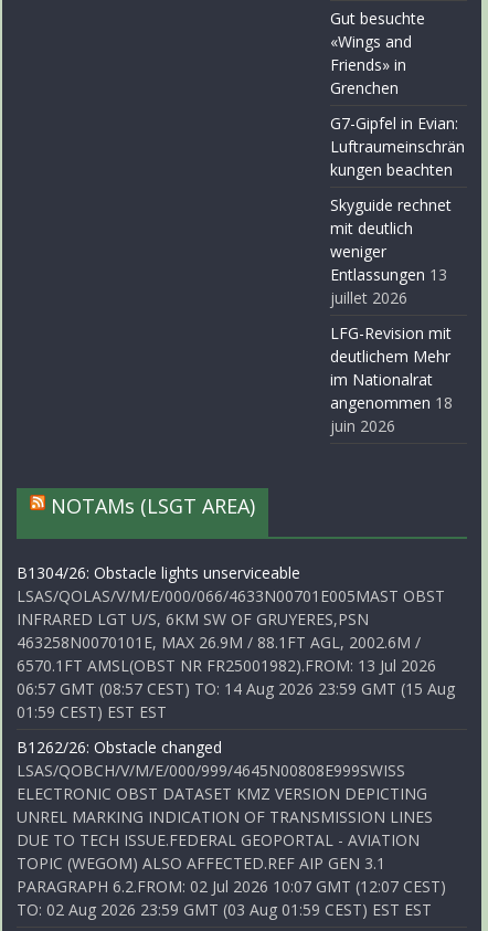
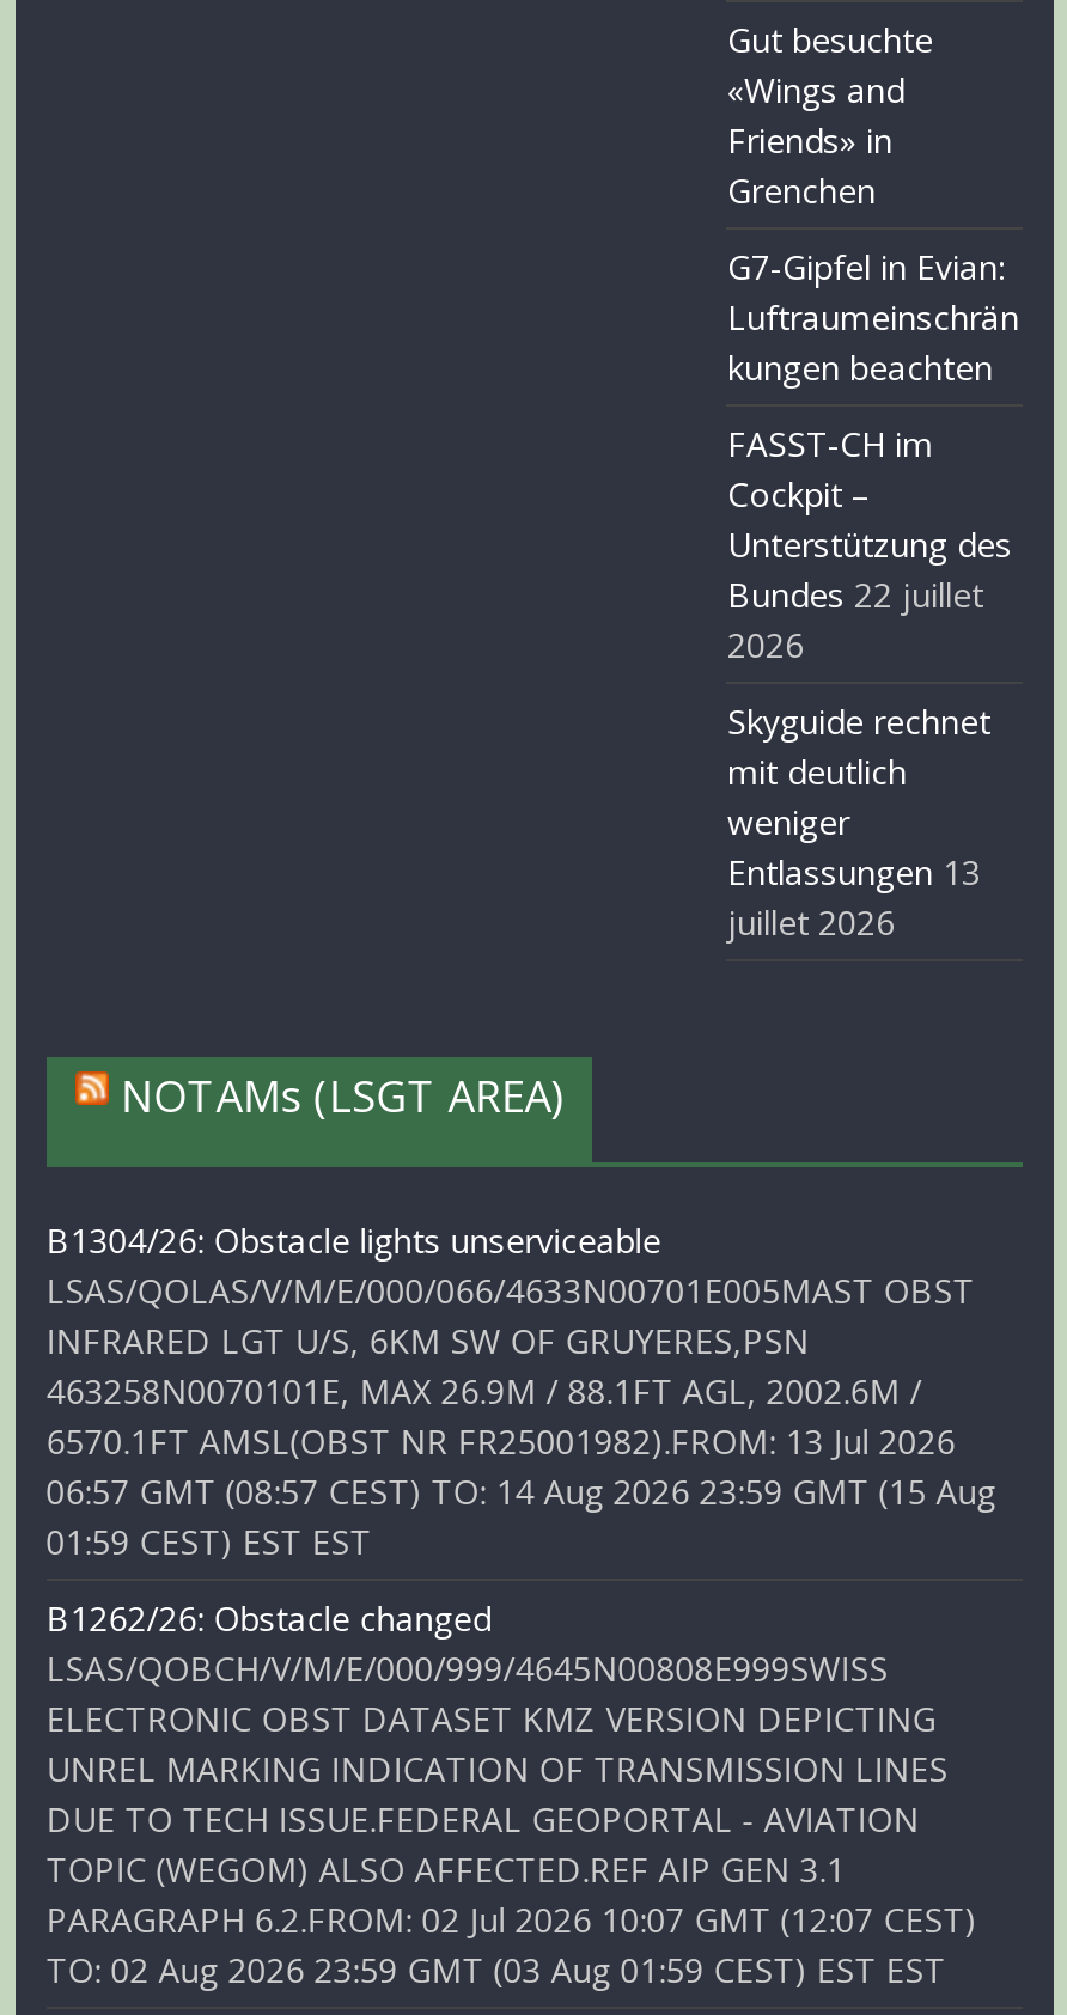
none -> [727,421,1012,667] FASST-CH im | Cockpit – | Unterstützung des | Bundes 22 juillet | 2026
moved [331,194,452,308] -> [727,698,990,945]: Skyguide rechnet | mit deutlich | weniger | Entlassungen 13 | juillet 2026
[331,322,453,436] LFG-Revision mit | deutlichem Mehr | im Nationalrat | angenommen 18 | juin 2026 -> none

